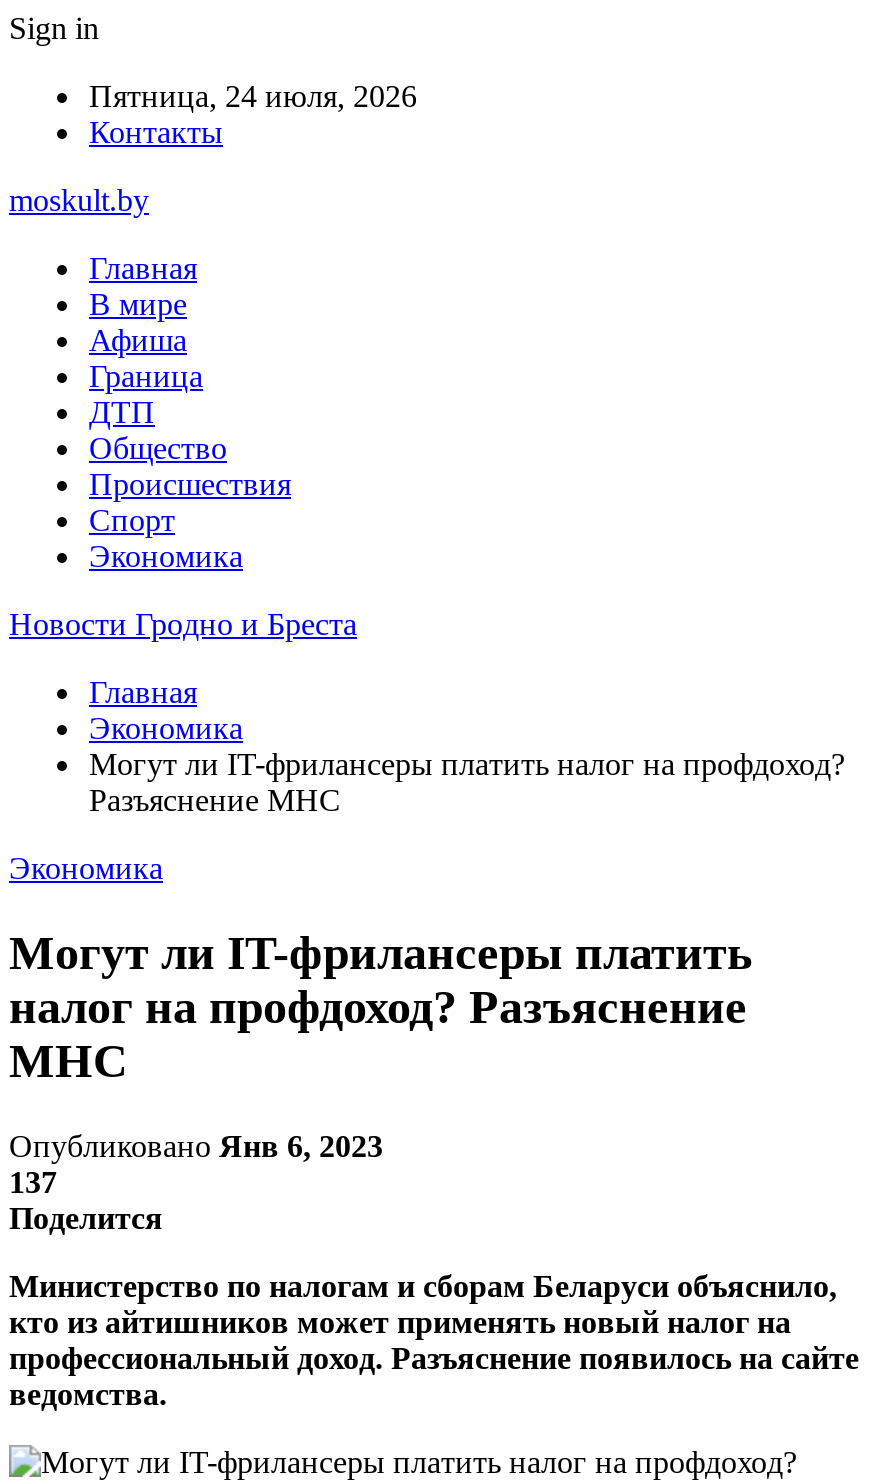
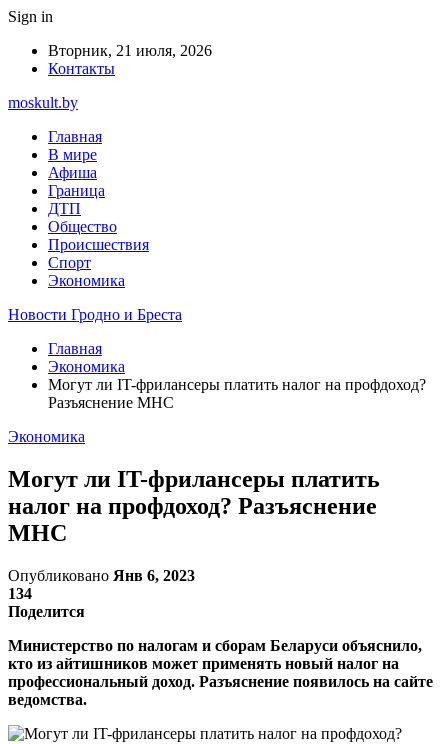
[89,79,417,113] Пятница, 24 июля, 2026 -> [48,42,212,59] Вторник, 21 июля, 2026
[9,1165,57,1199] 137 -> [8,585,32,602] 134

